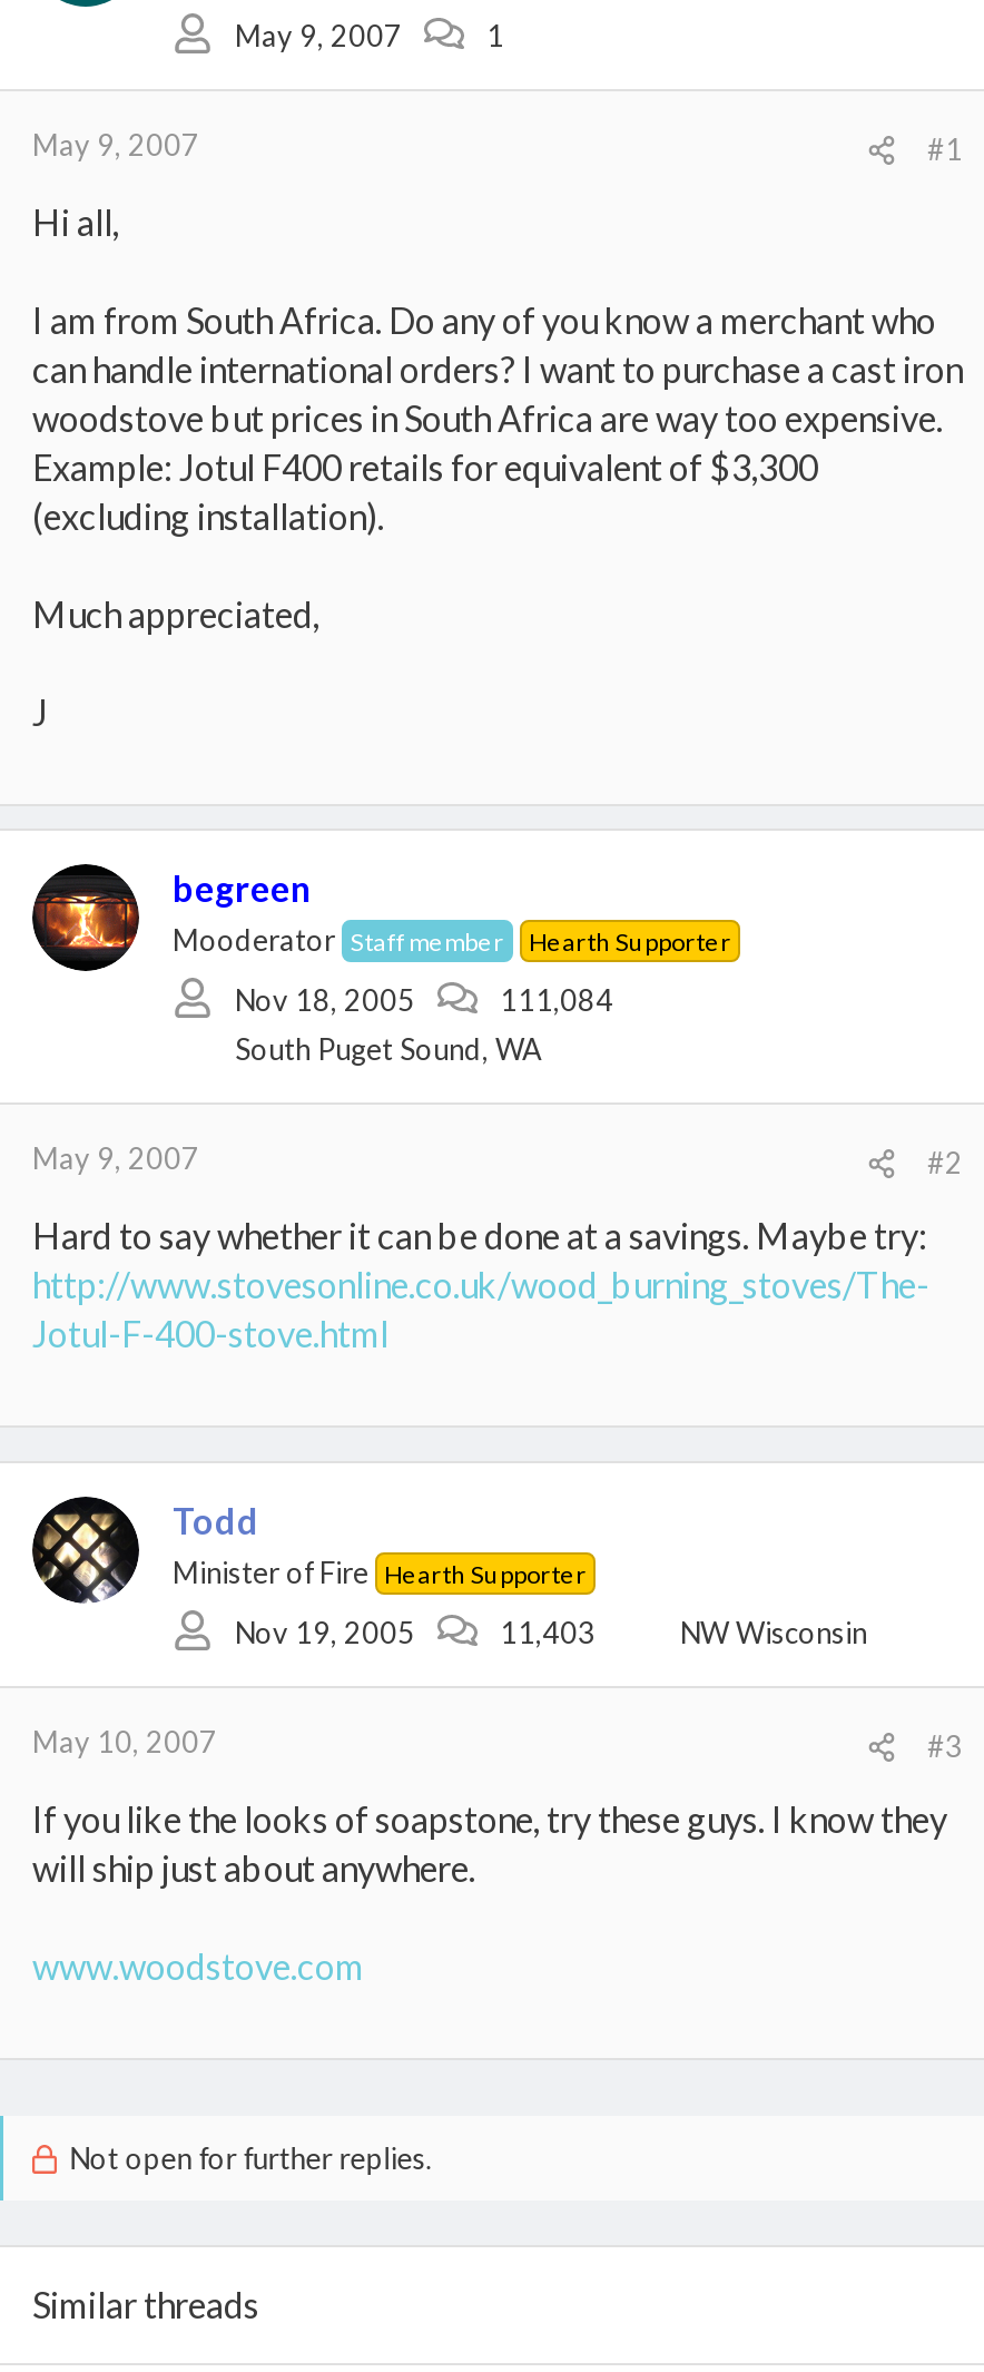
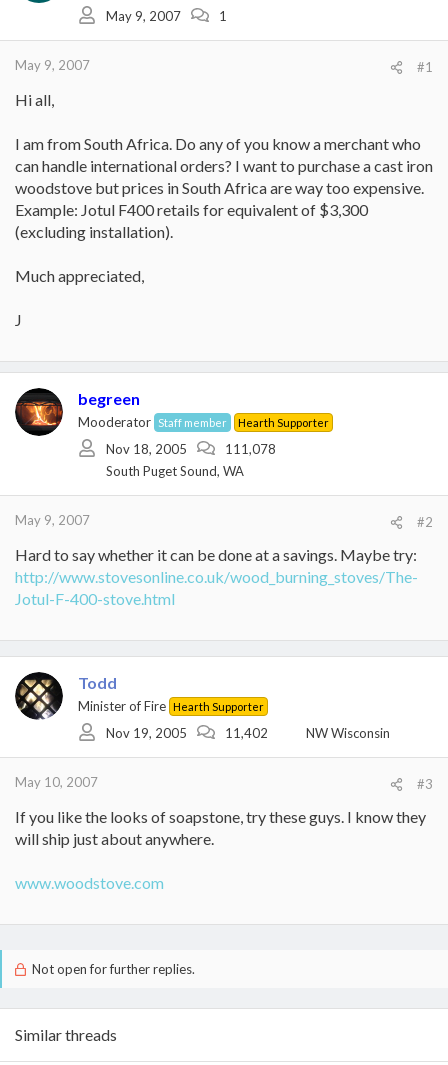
[500,981,613,1017] 111,084 -> [225,440,276,456] 111,078
[500,1614,596,1649] 11,403 -> [225,724,268,740] 11,402

